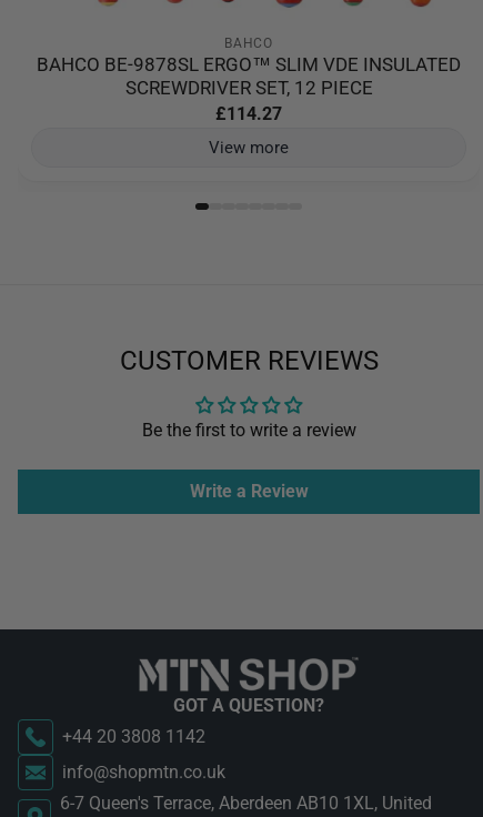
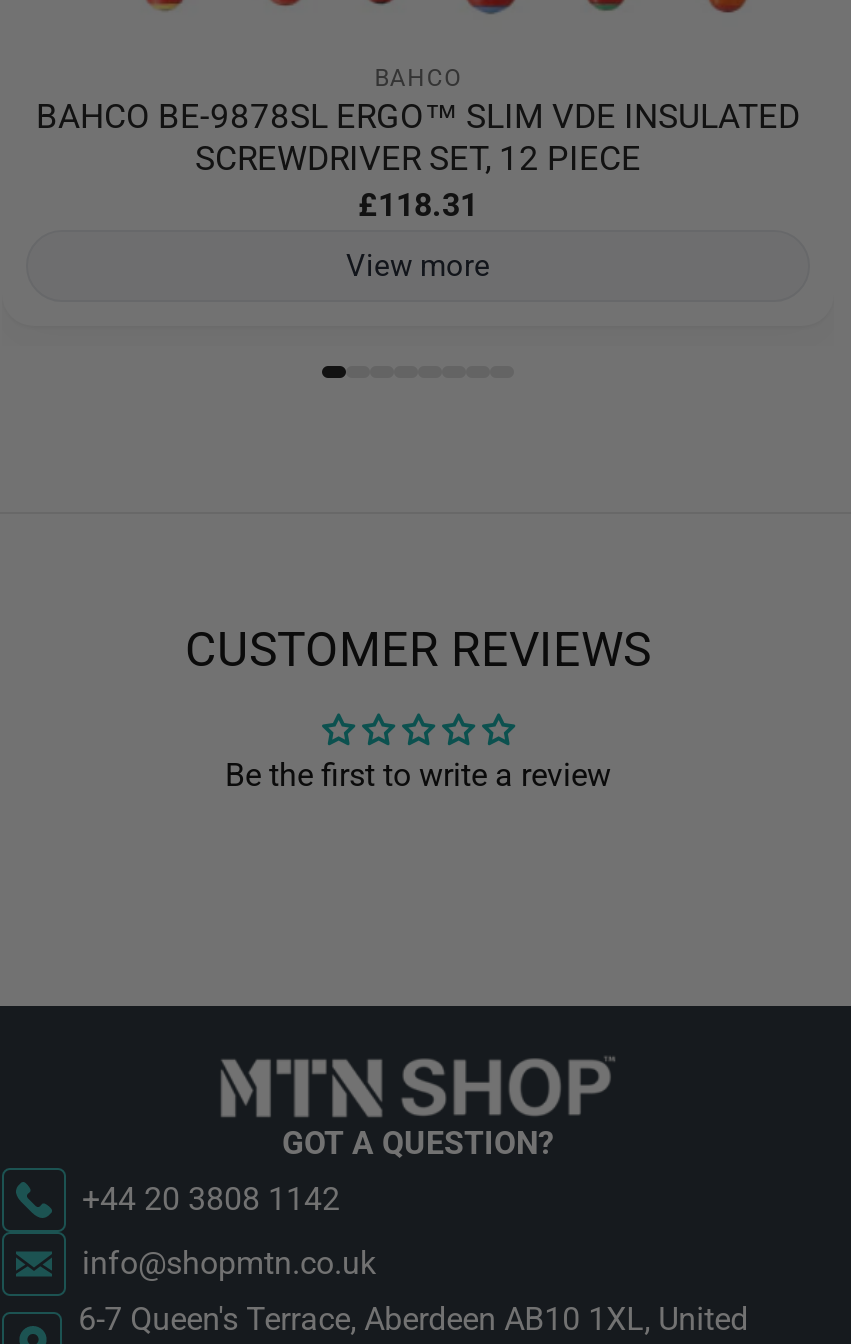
[215,103,282,124] £114.27 -> [358,186,478,224] £118.31
[189,481,308,502] Write a Review -> none

